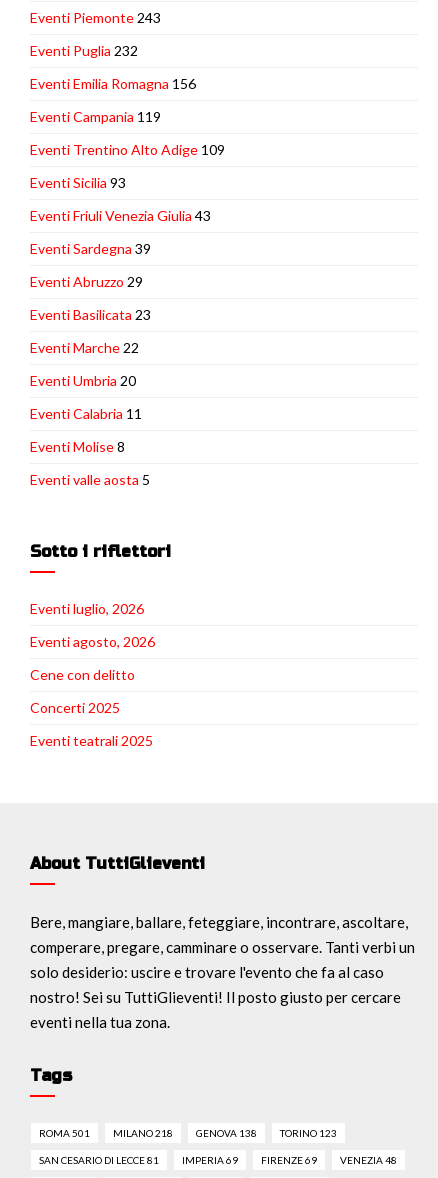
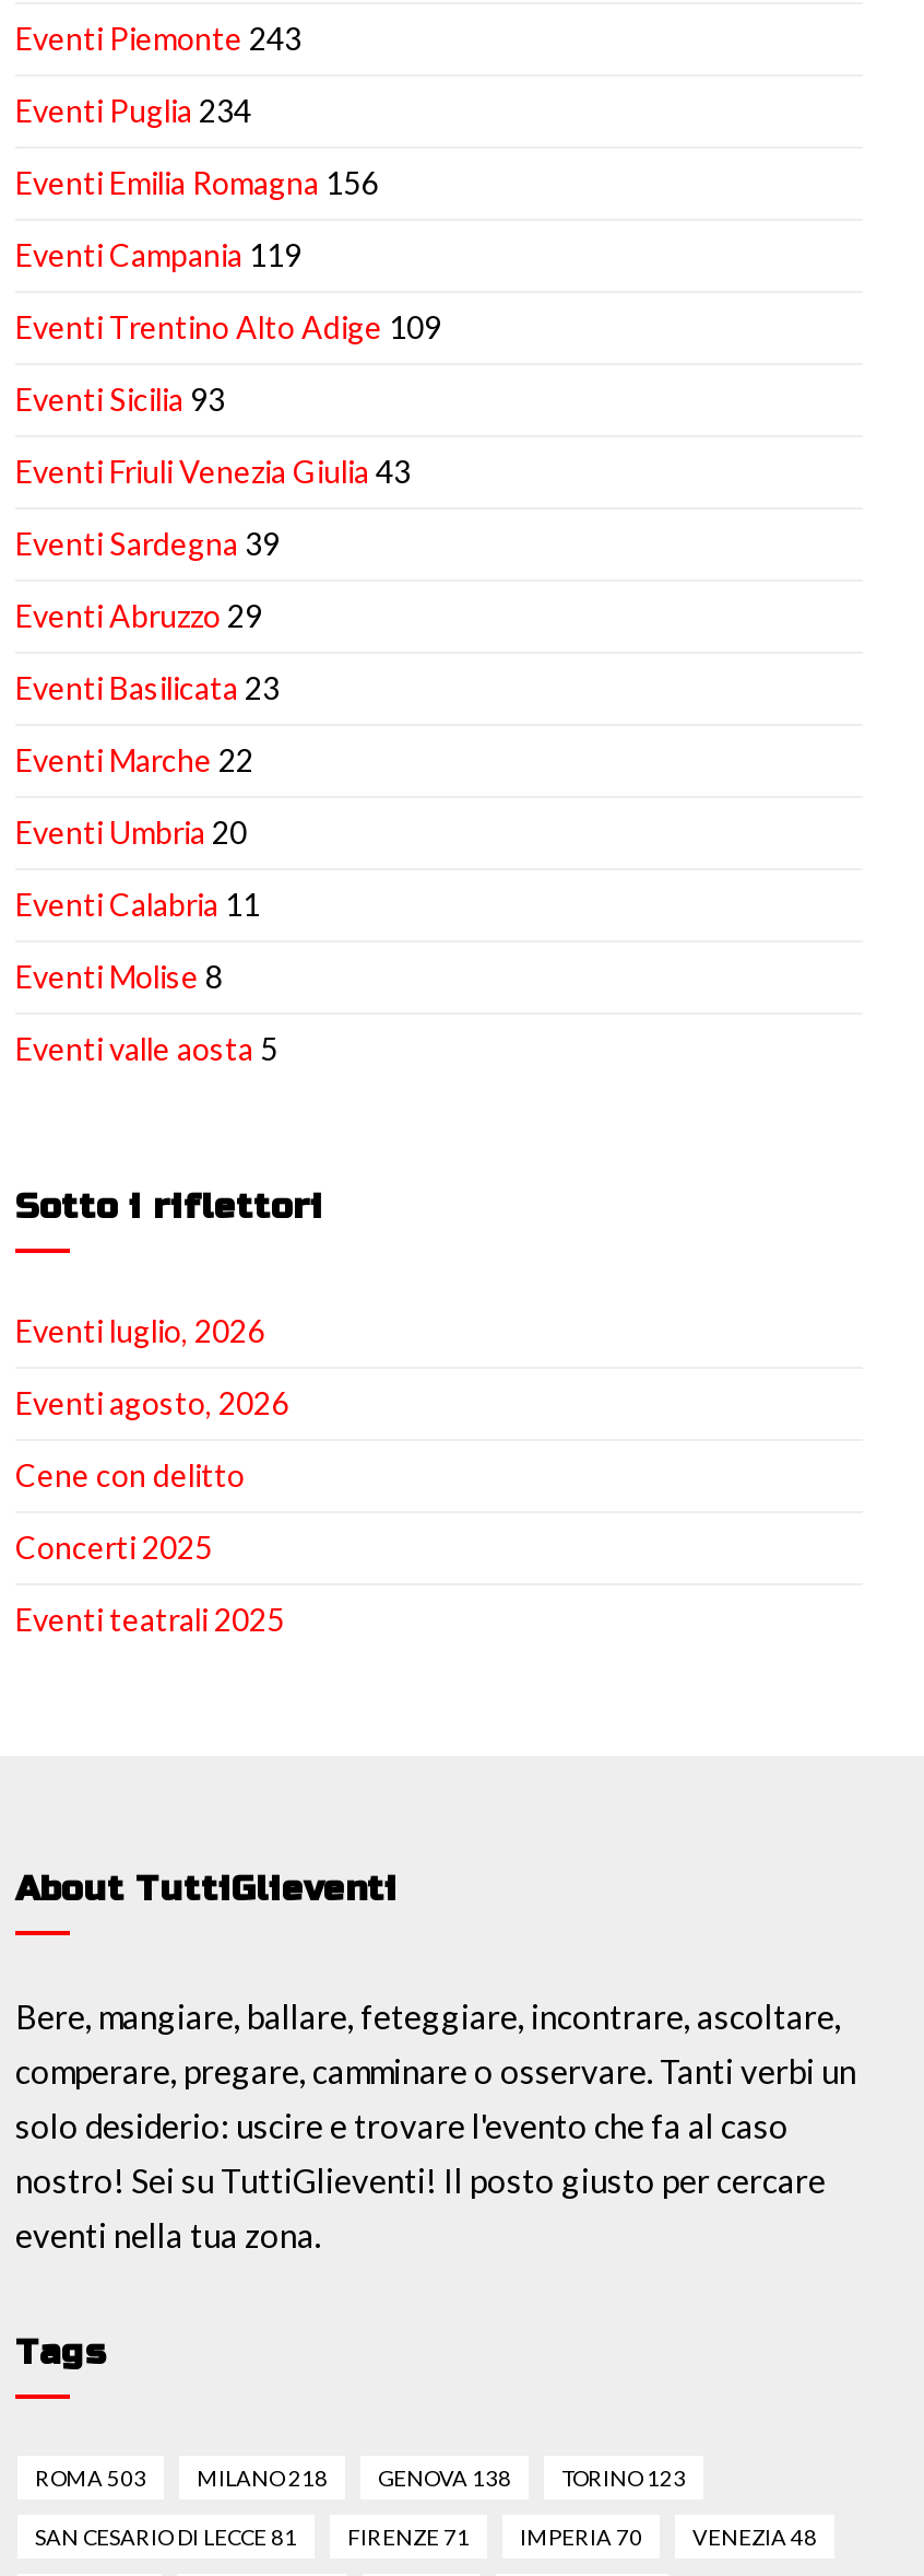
[30,42,138,59] Eventi Puglia 232 -> [15,92,251,129] Eventi Puglia 234
[39,1127,337,1139] ROMA 501 MILANO 218 GENOVA 138 TORINO 123 -> [35,2464,686,2491] ROMA 503 MILANO 218 GENOVA 138 TORINO 123
[182,1154,317,1166] IMPERIA 69 | FIRENZE 69 -> [347,2524,642,2550] FIRENZE 71 | IMPERIA 70

